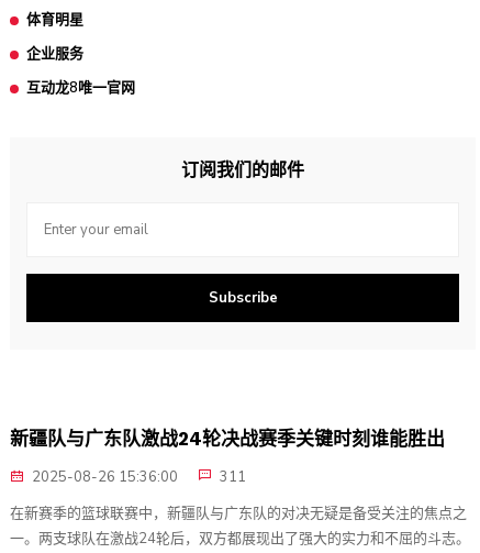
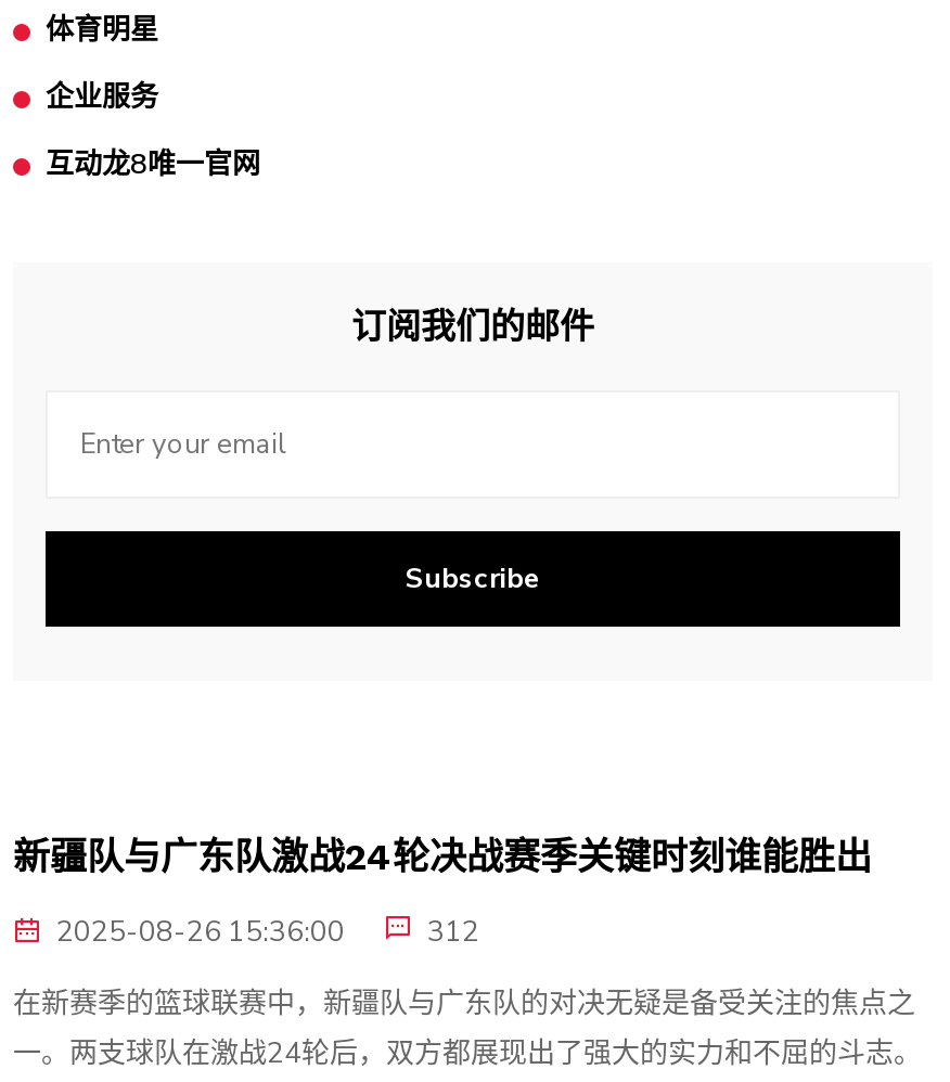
[220,467,246,487] 311 -> [427,913,479,952] 312

